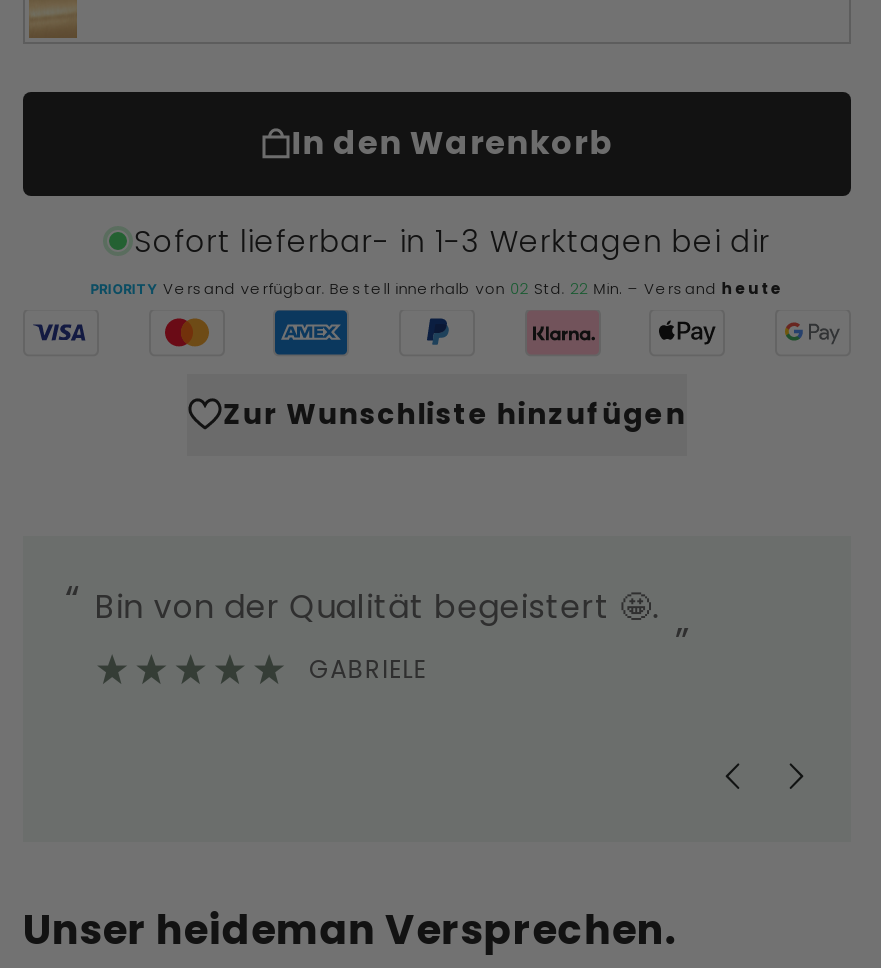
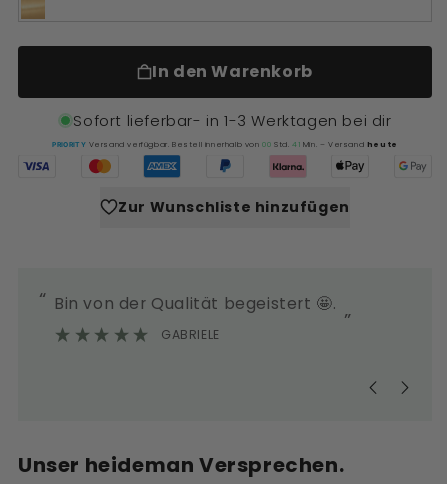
[90,278,784,300] PRIORITY Versand verfügbar. Bestell innerhalb von 02 Std. 22 Min. – Versand heute -> [52,139,398,150] PRIORITY Versand verfügbar. Bestell innerhalb von 00 Std. 41 Min. – Versand heute

